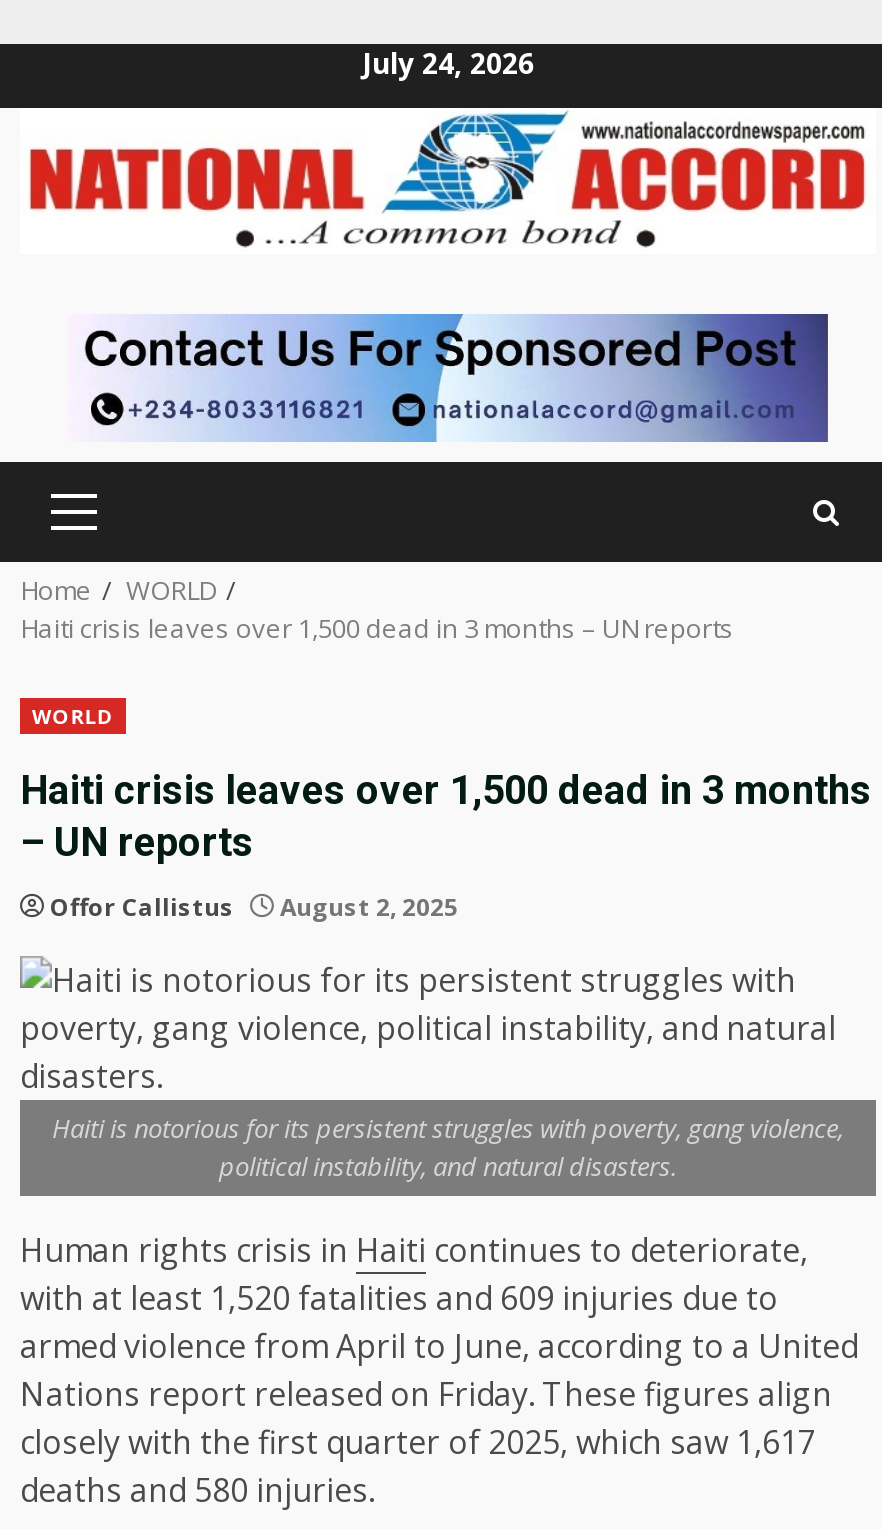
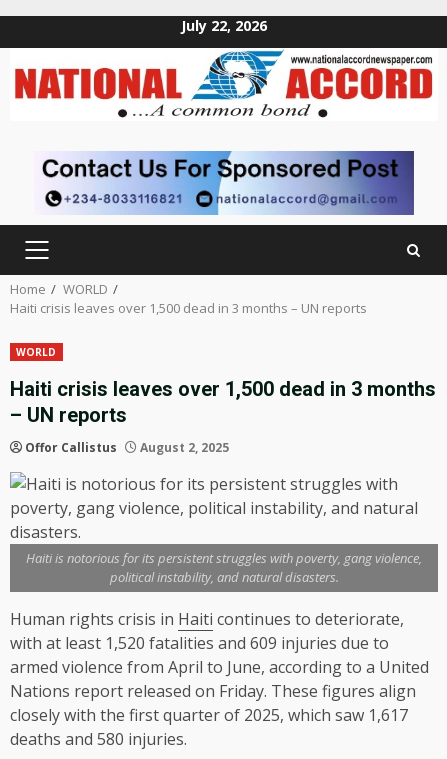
[362,43,534,81] July 24, 2026 -> [181,15,267,34] July 22, 2026

